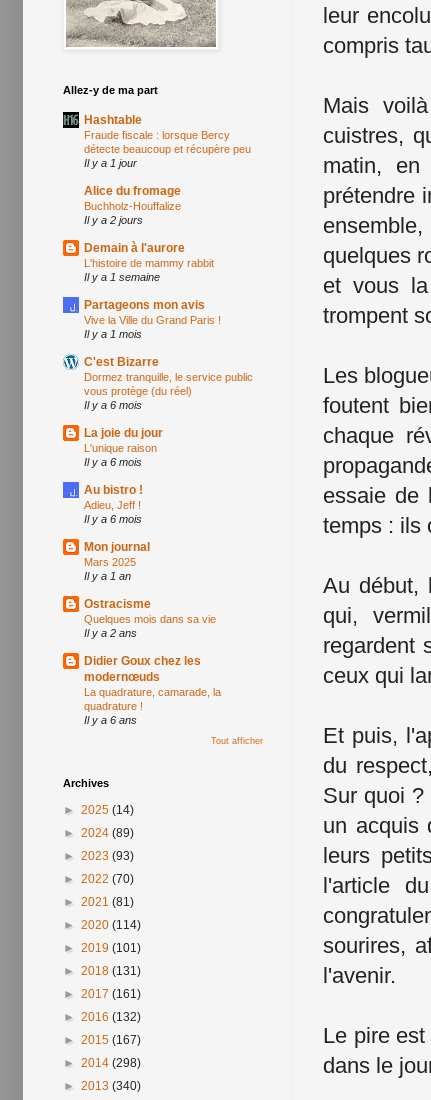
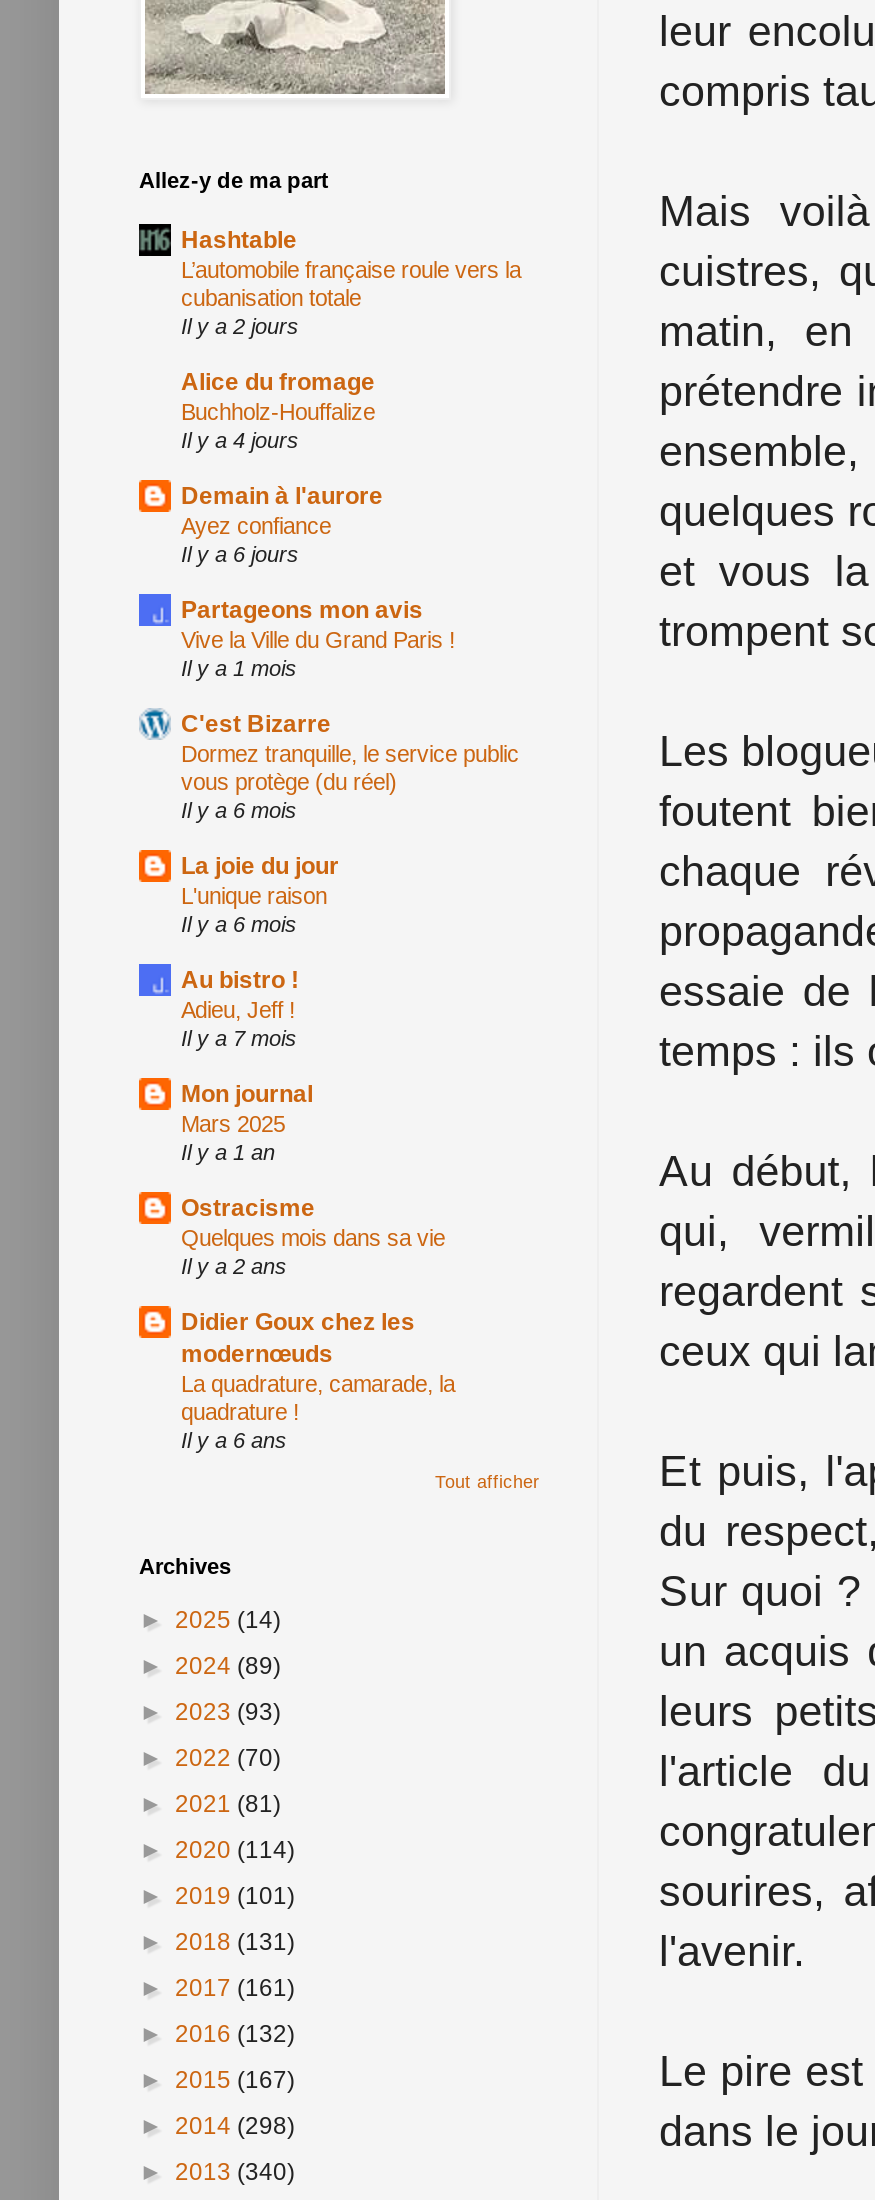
[84,129,251,169] Fraude fiscale : lorsque Bercy | détecte beaucoup et récupère peu | Il y a 1 jour -> [181,259,521,339] L’automobile française roule vers la | cubanisation totale | Il y a 2 jours
[84,214,143,226] Il y a 2 jours -> [181,429,299,453] Il y a 4 jours
[84,257,214,283] L'histoire de mammy rabbit | Il y a 1 semaine -> [181,515,331,567] Ayez confiance | Il y a 6 jours
[84,513,142,525] Il y a 6 mois -> [181,1027,297,1051] Il y a 7 mois

